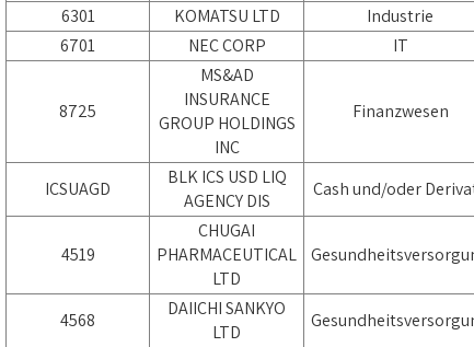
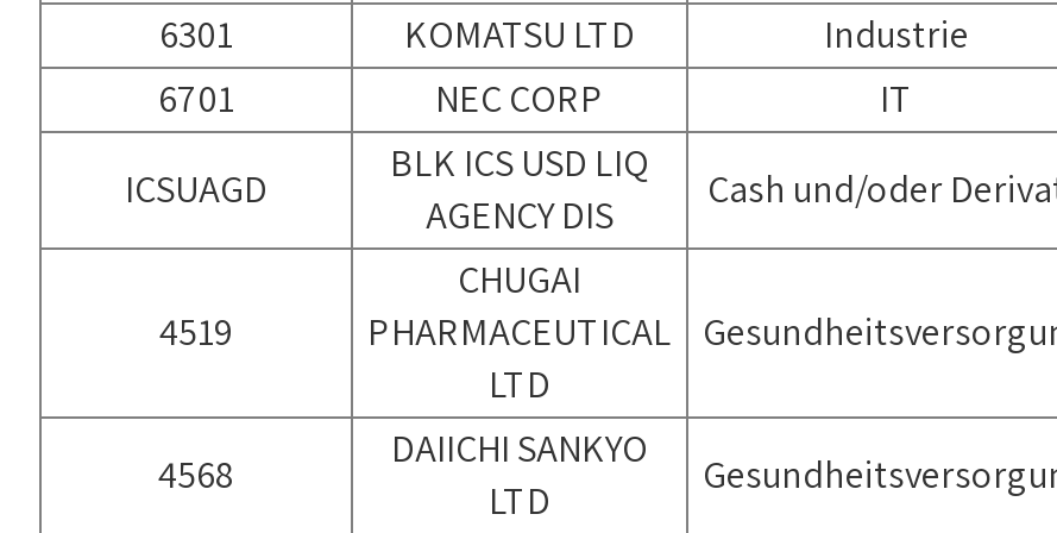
[158,63,295,159] MS&AD | INSURANCE | GROUP HOLDINGS | INC -> none
[59,100,96,123] 8725 -> none
[352,100,448,123] Finanzwesen -> none

